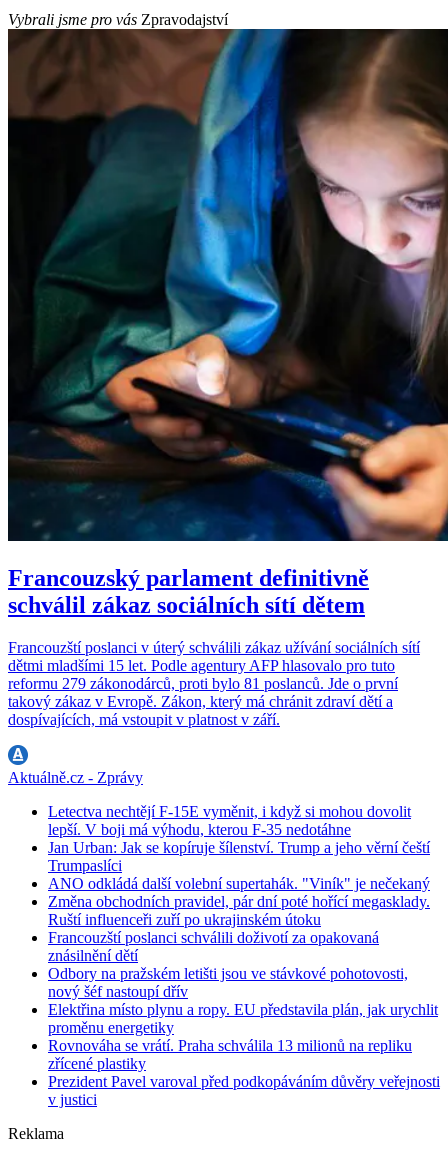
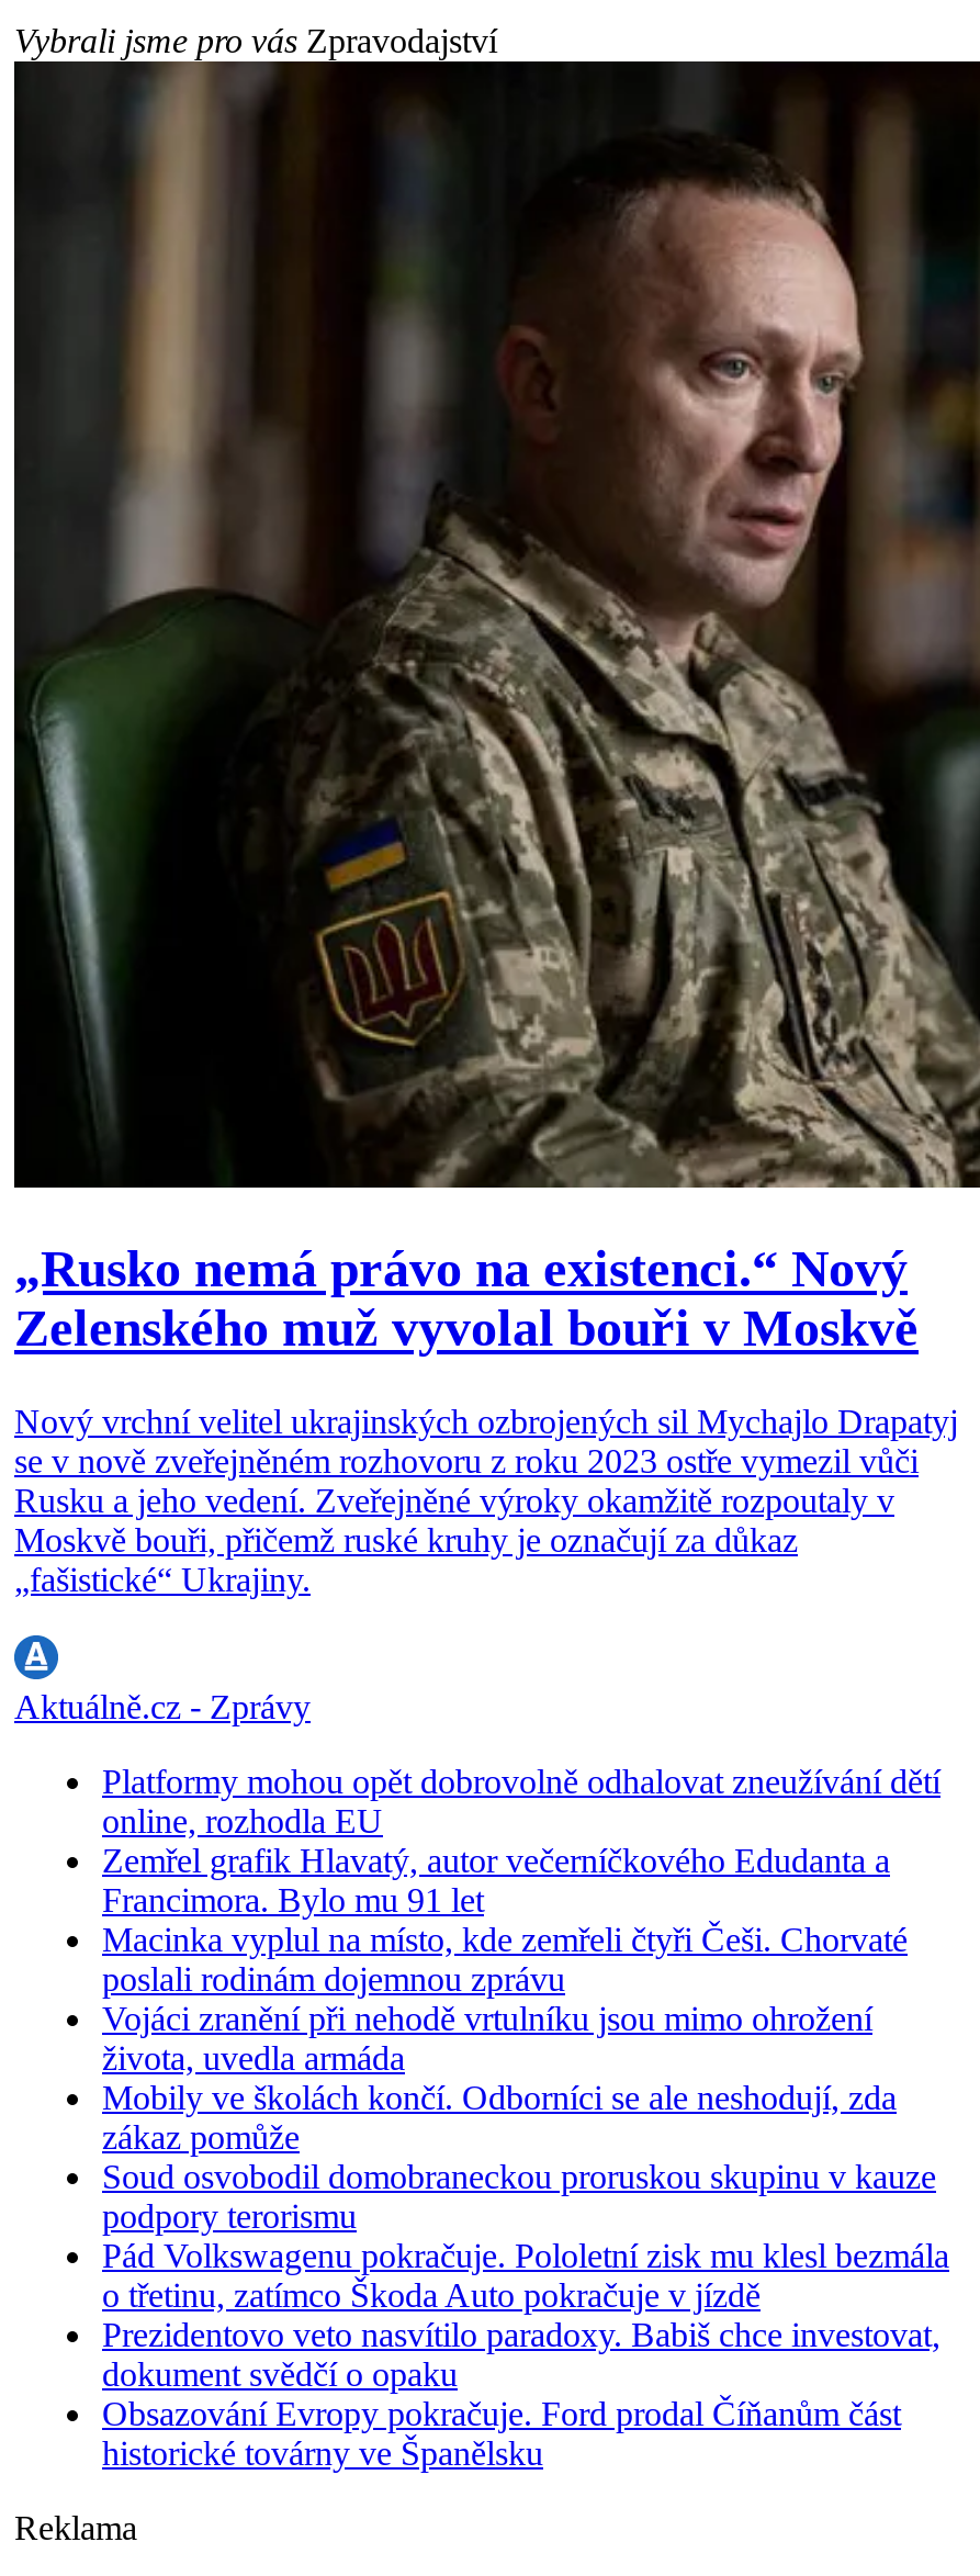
[8,28,445,618] [image] | Francouzský parlament definitivně | schválil zákaz sociálních sítí dětem -> [14,58,973,1356] [image] | „Rusko nemá právo na existenci.“ Nový | Zelenského muž vyvolal bouři v Moskvě
[8,639,420,728] Francouzští poslanci v úterý schválili zákaz užívání sociálních sítí | dětmi mladšími 15 let. Podle agentury AFP hlasovalo pro tuto | reformu 279 zákonodárců, proti bylo 81 poslanců. Jde o první | takový zákaz v Evropě. Zákon, který má chránit zdraví dětí a | dospívajících, má vstoupit v platnost v září. -> [14,1402,958,1597] Nový vrchní velitel ukrajinských ozbrojených sil Mychajlo Drapatyj | se v nově zveřejněném rozhovoru z roku 2023 ostře vymezil vůči | Rusku a jeho vedení. Zveřejněné výroky okamžitě rozpoutaly v | Moskvě bouři, přičemž ruské kruhy je označují za důkaz | „fašistické“ Ukrajiny.
[48,803,440,1108] Letectva nechtějí F-15E vyměnit, i když si mohou dovolit | lepší. V boji má výhodu, kterou F-35 nedotáhne | Jan Urban: Jak se kopíruje šílenství. Trump a jeho věrní čeští | Trumpaslíci | ANO odkládá další volební supertahák. "Viník" je nečekaný | Změna obchodních pravidel, pár dní poté hořící megasklady. | Ruští influenceři zuří po ukrajinském útoku | Francouzští poslanci schválili doživotí za opakovaná | znásilnění dětí | Odbory na pražském letišti jsou ve stávkové pohotovosti, | nový šéf nastoupí dřív | Elektřina místo plynu a ropy. EU představila plán, jak urychlit | proměnu energetiky | Rovnováha se vrátí. Praha schválila 13 milionů na repliku | zřícené plastiky | Prezident Pavel varoval před podkopáváním důvěry veřejnosti | v justici -> [102,1762,949,2471] Platformy mohou opět dobrovolně odhalovat zneužívání dětí | online, rozhodla EU | Zemřel grafik Hlavatý, autor večerníčkového Edudanta a | Francimora. Bylo mu 91 let | Macinka vyplul na místo, kde zemřeli čtyři Češi. Chorvaté | poslali rodinám dojemnou zprávu | Vojáci zranění při nehodě vrtulníku jsou mimo ohrožení | života, uvedla armáda | Mobily ve školách končí. Odborníci se ale neshodují, zda | zákaz pomůže | Soud osvobodil domobraneckou proruskou skupinu v kauze | podpory terorismu | Pád Volkswagenu pokračuje. Pololetní zisk mu klesl bezmála | o třetinu, zatímco Škoda Auto pokračuje v jízdě | Prezidentovo veto nasvítilo paradoxy. Babiš chce investovat, | dokument svědčí o opaku | Obsazování Evropy pokračuje. Ford prodal Číňanům část | historické továrny ve Španělsku

